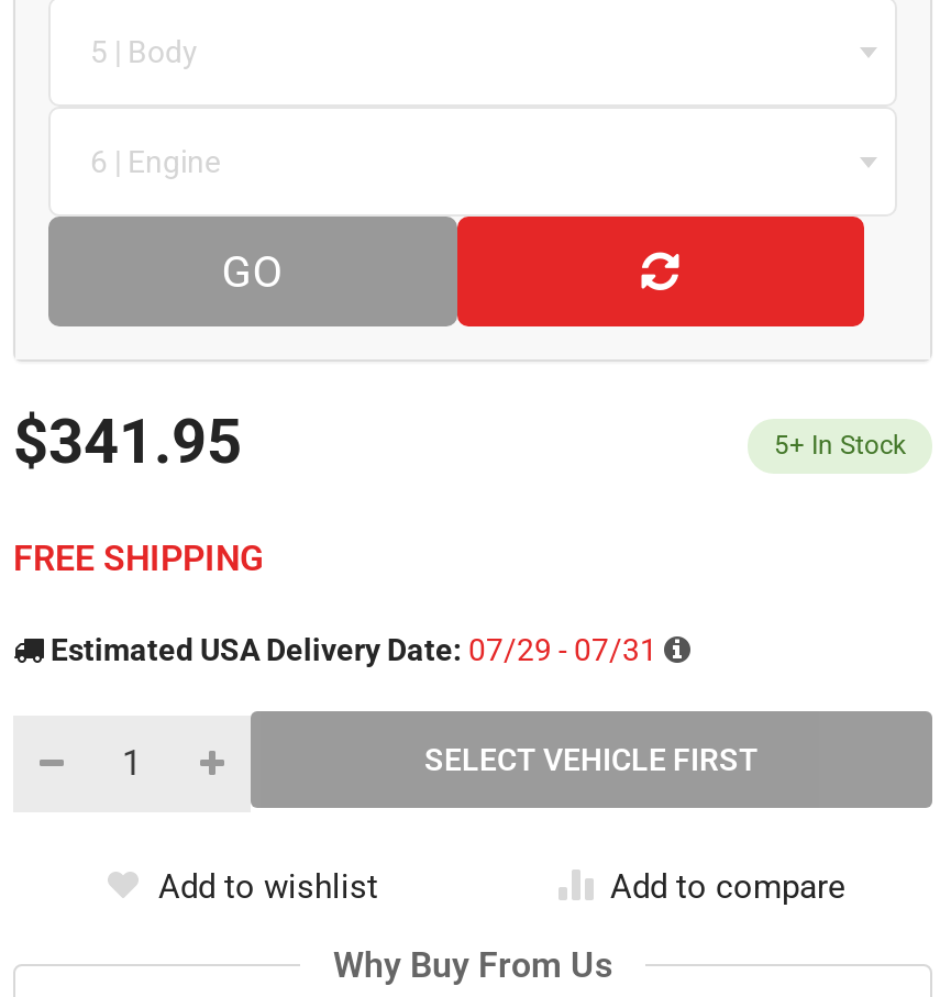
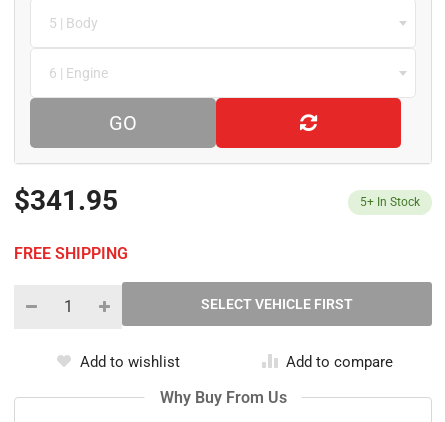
[51,631,657,666] Estimated USA Delivery Date: 07/29 - 07/31 -> none

